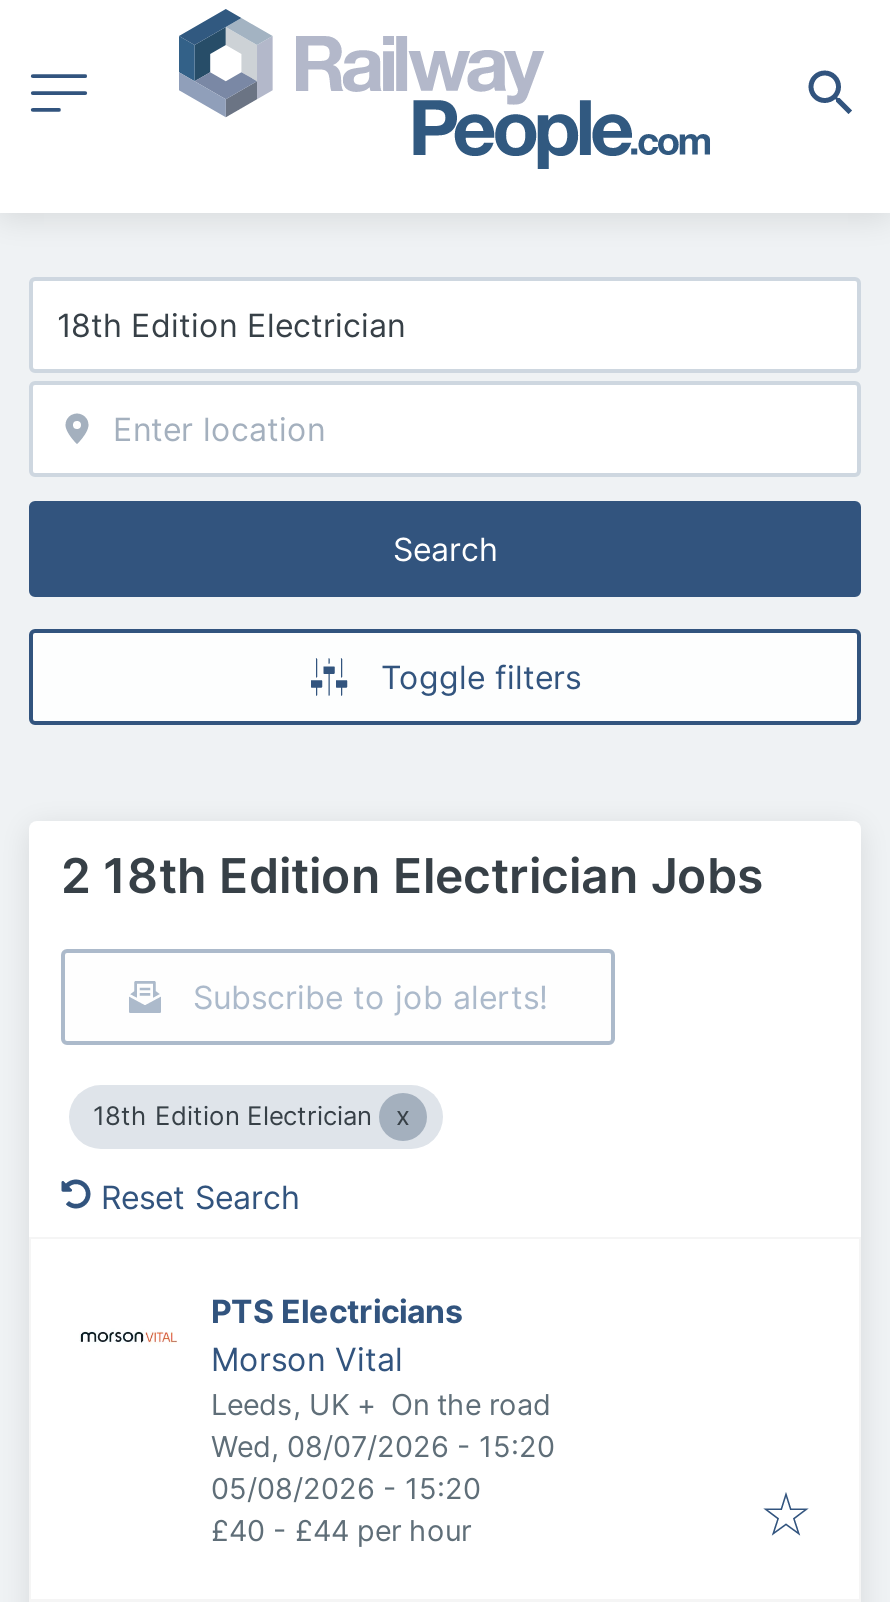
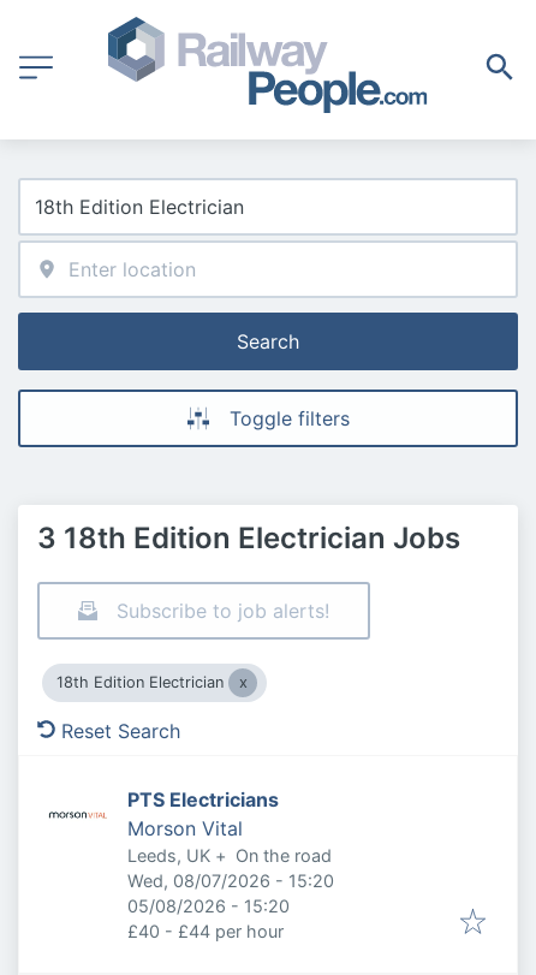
[61,847,763,905] 2 18th Edition Electrician Jobs -> [37,521,460,555] 3 18th Edition Electrician Jobs

